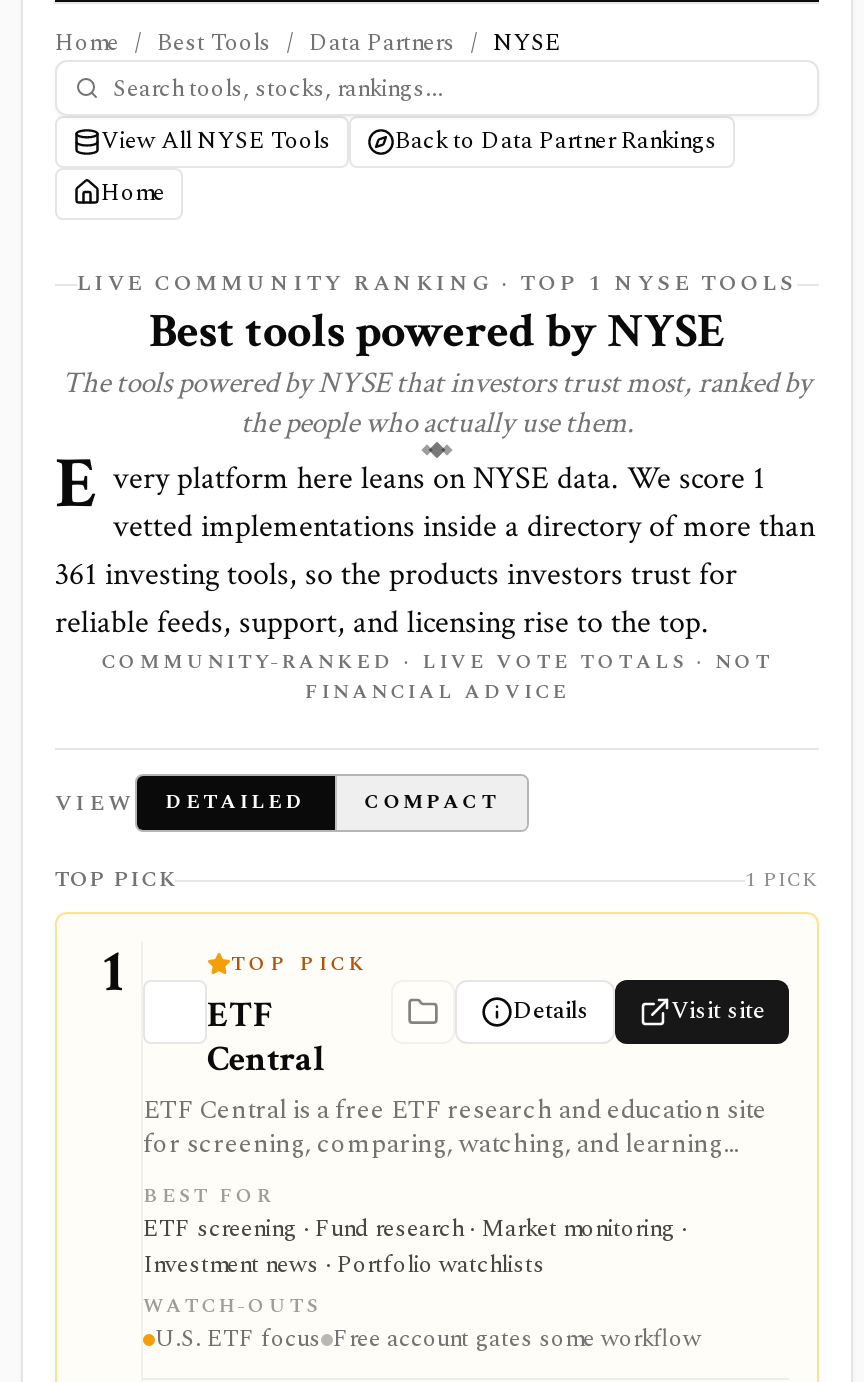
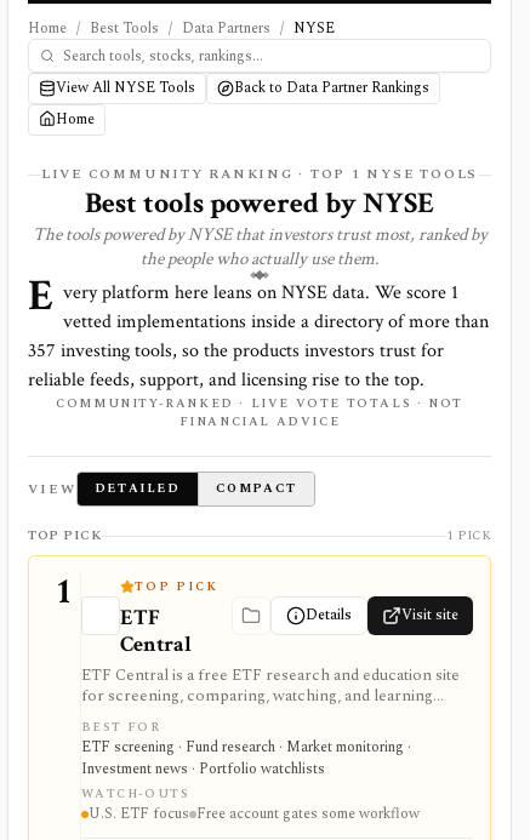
[55,554,737,596] 361 investing tools, so the products investors trust for -> [28,338,444,364] 357 investing tools, so the products investors trust for

